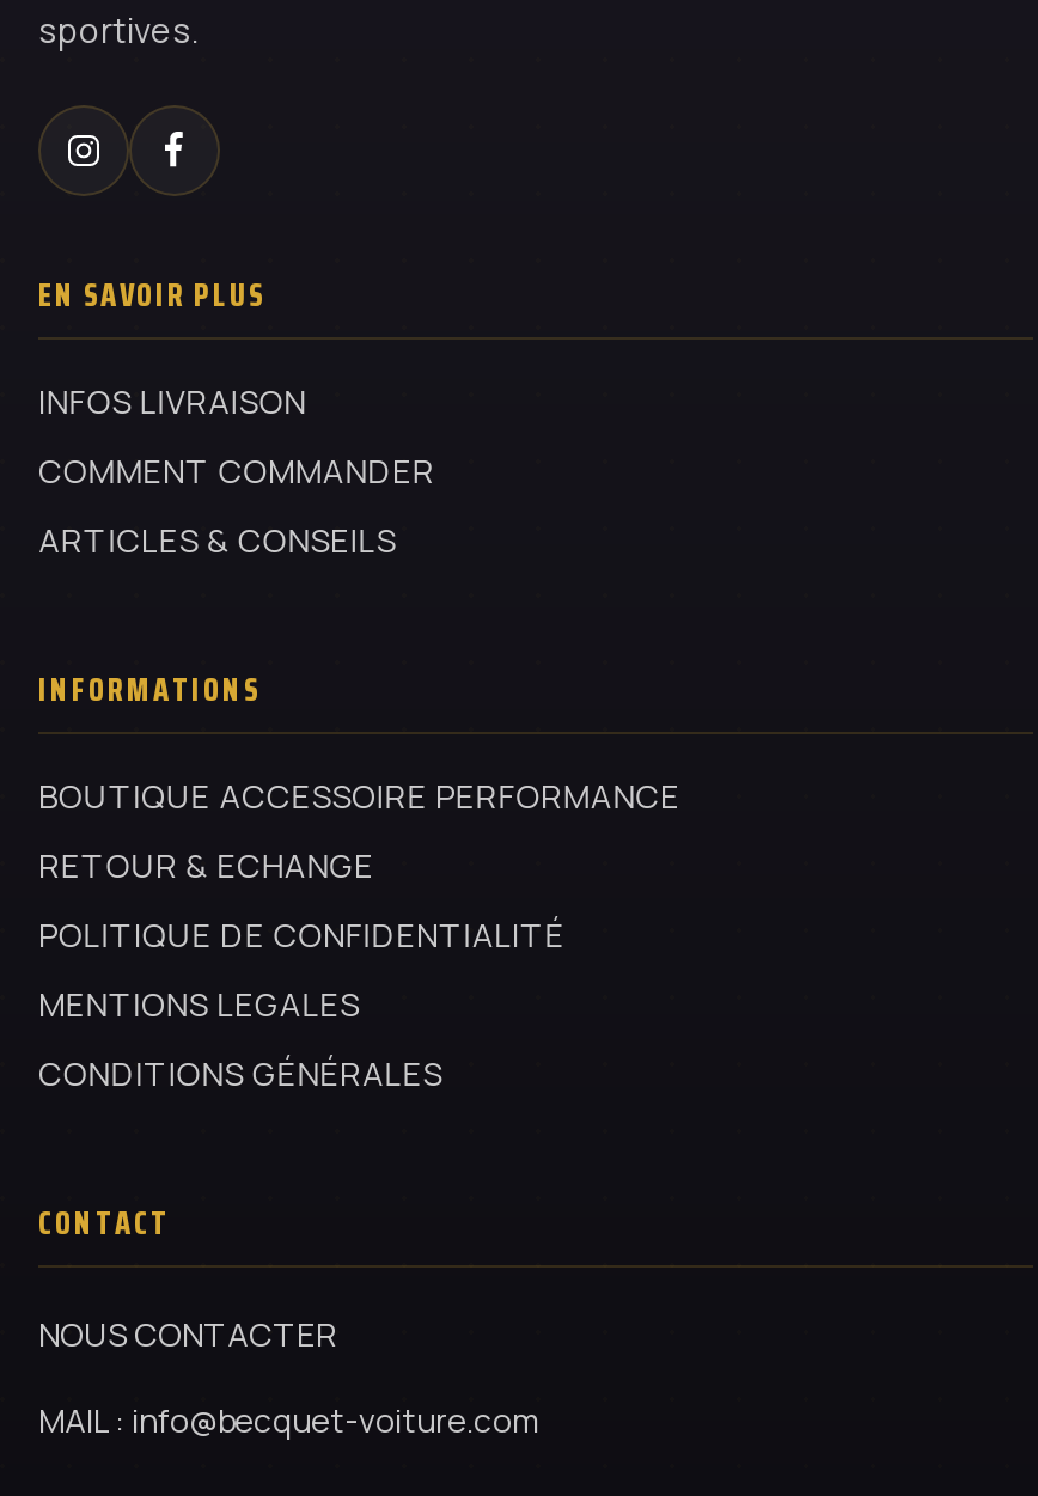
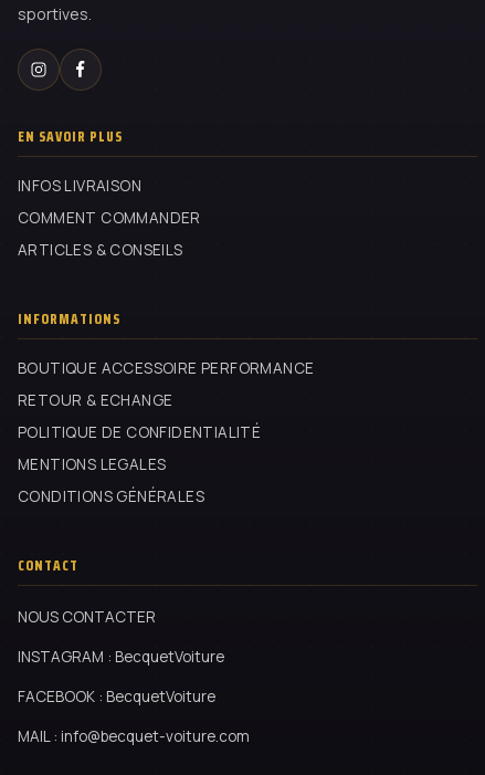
none -> [18,647,224,706] INSTAGRAM : BecquetVoiture | FACEBOOK : BecquetVoiture

